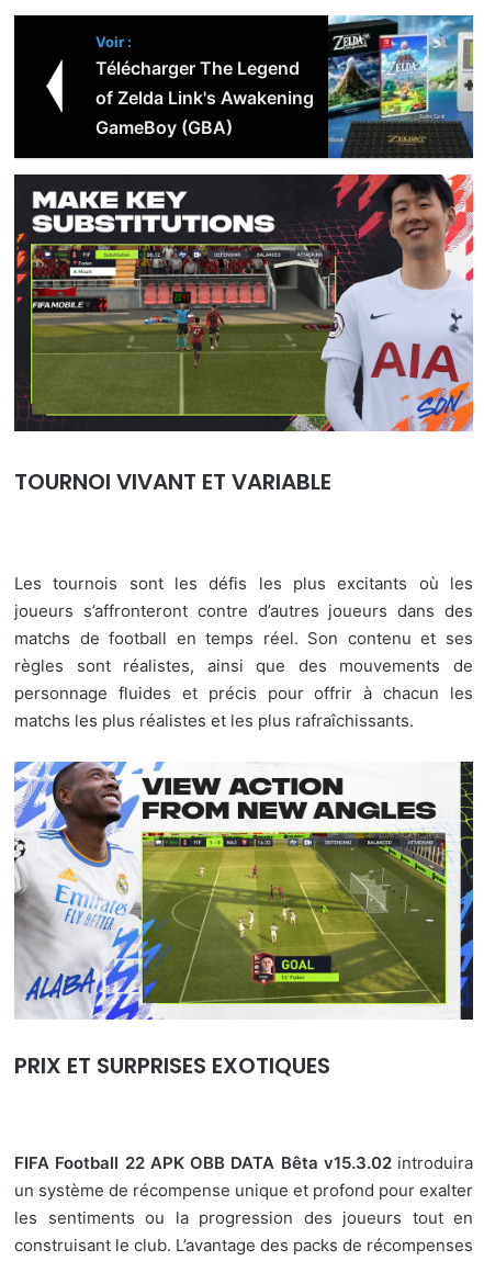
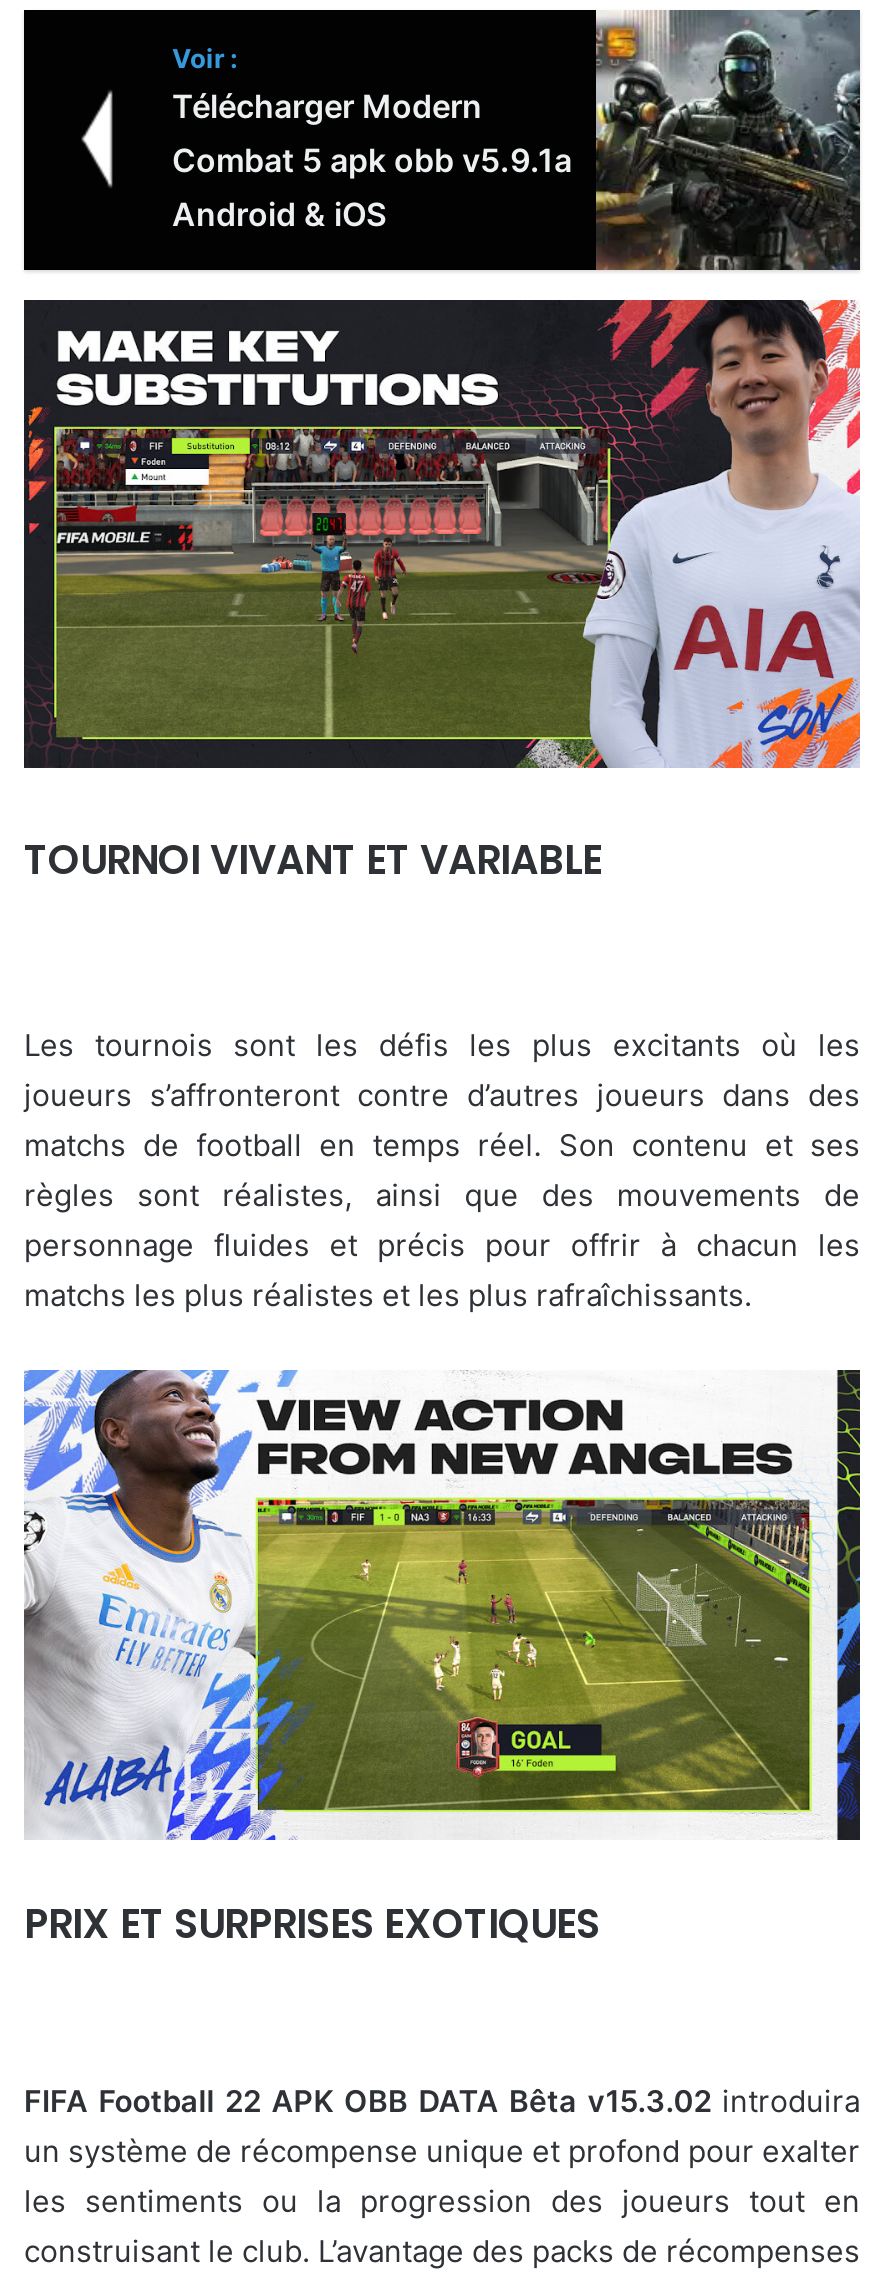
[95,15,474,159] [image] | Télécharger The Legend | of Zelda Link's Awakening | GameBoy (GBA) -> [172,10,862,272] [image] | Télécharger Modern | Combat 5 apk obb v5.9.1a | Android & iOS

